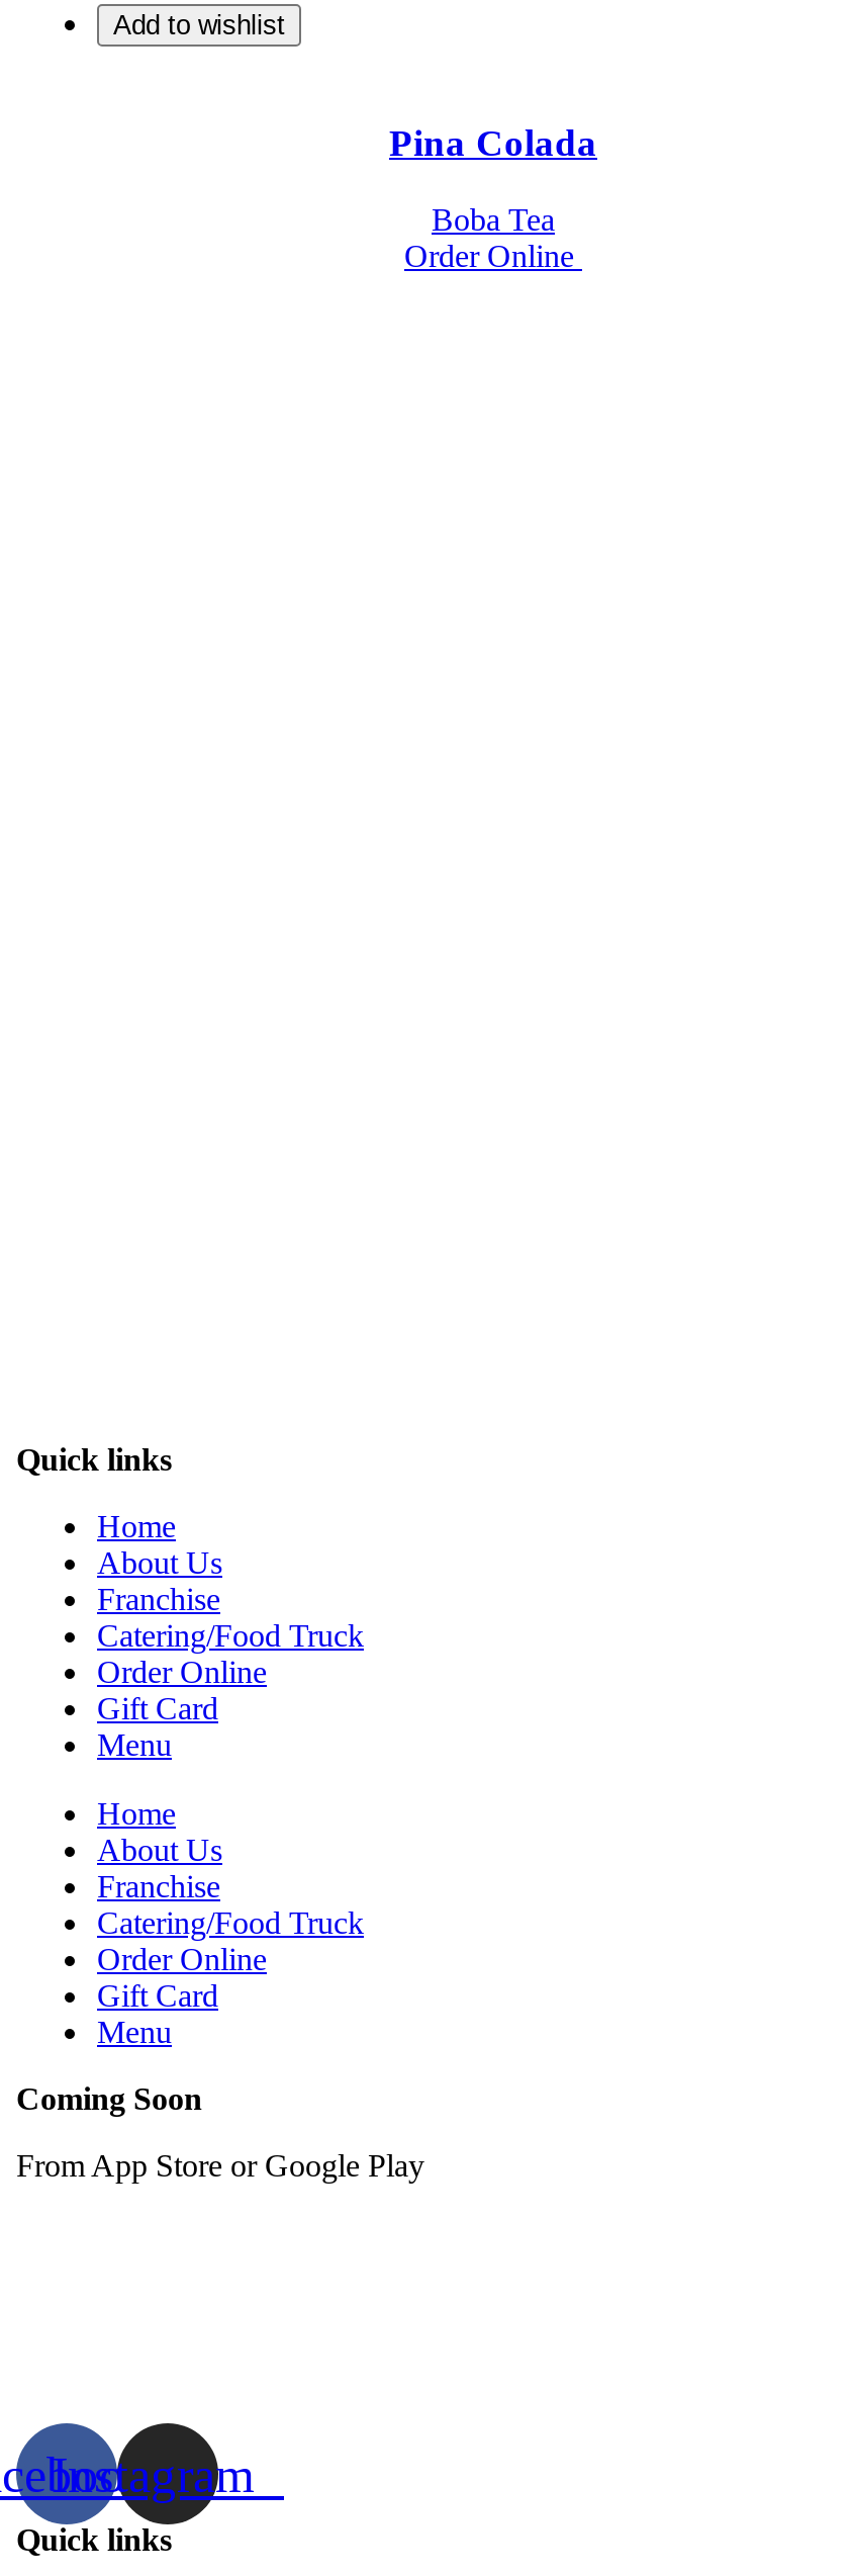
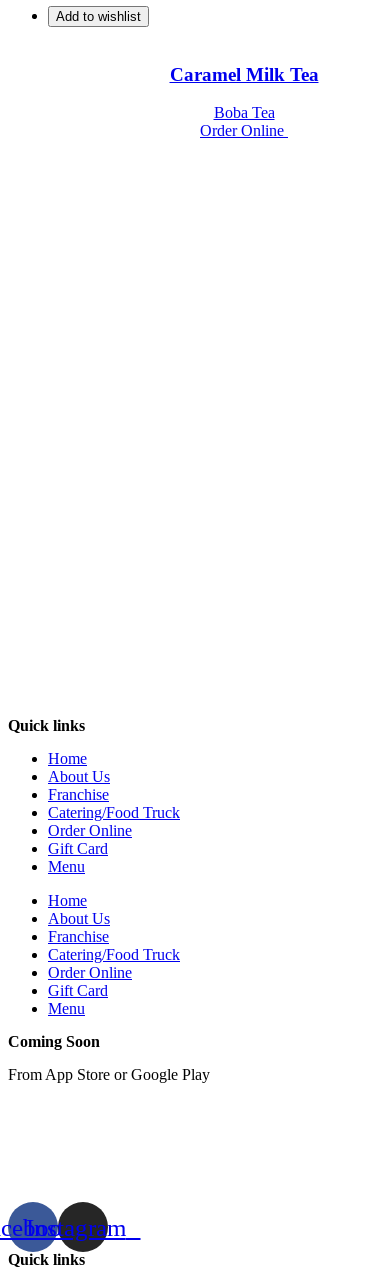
[389,121,597,163] Pina Colada -> [169,64,318,85] Caramel Milk Tea

